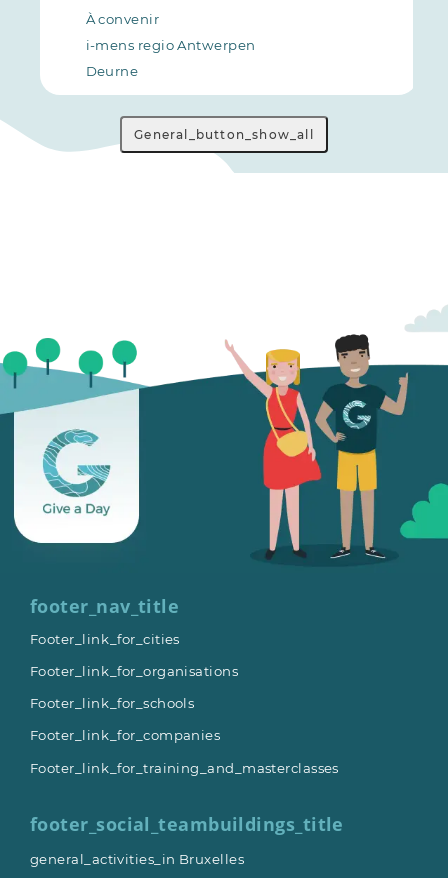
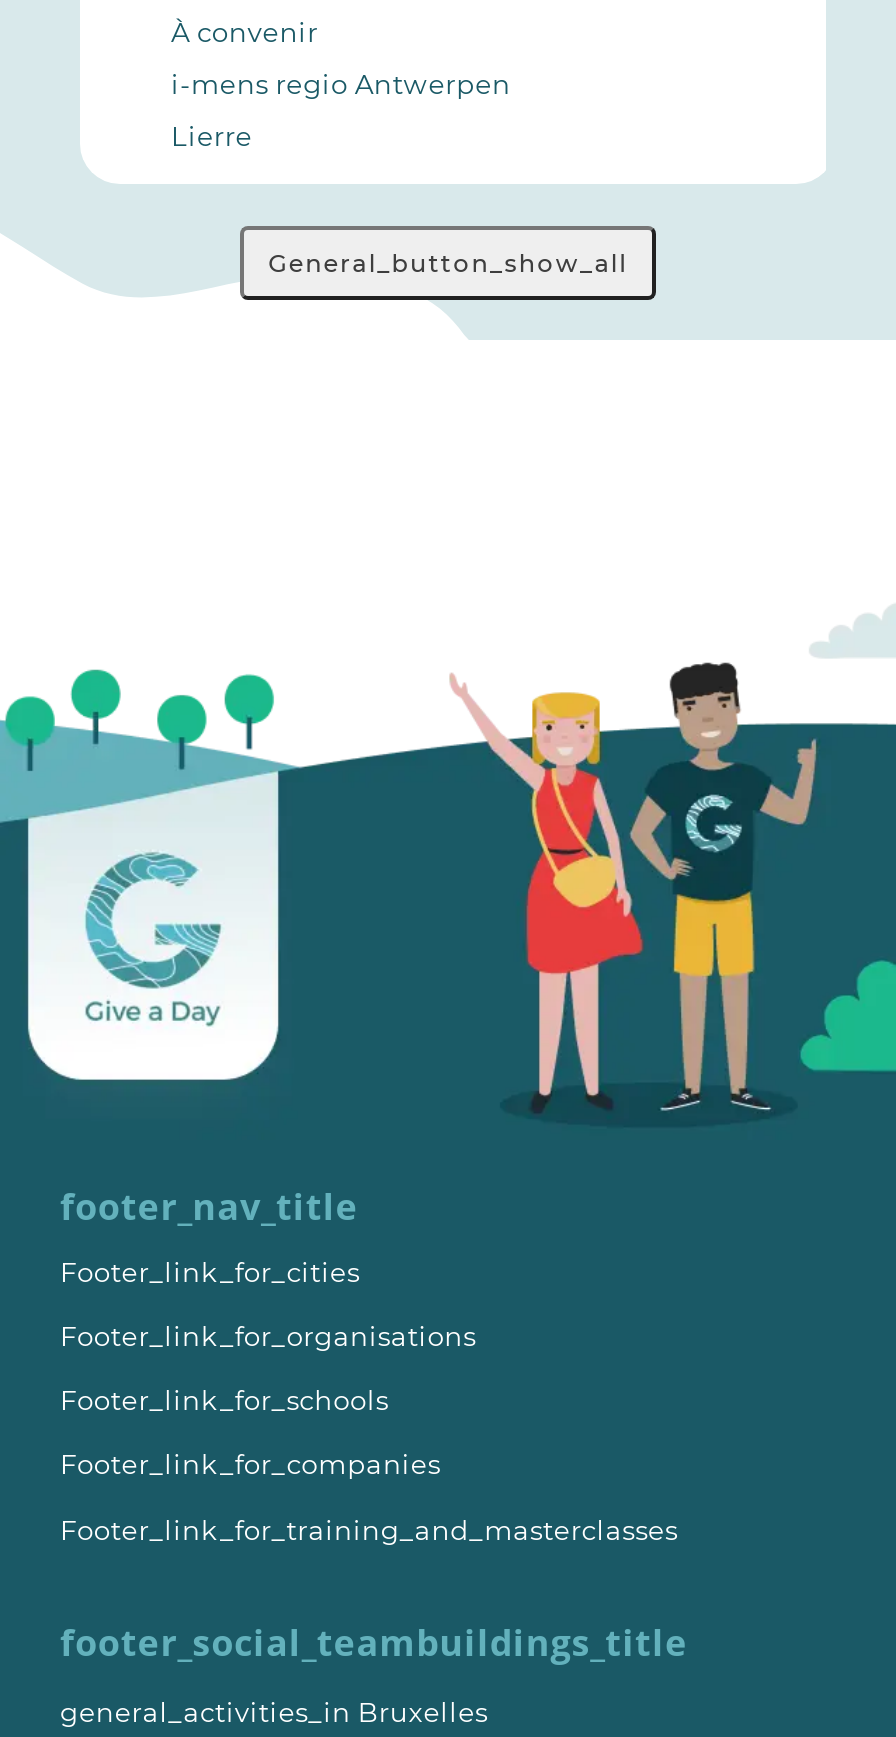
[85,63,138,79] Deurne -> [171,121,253,153] Lierre

